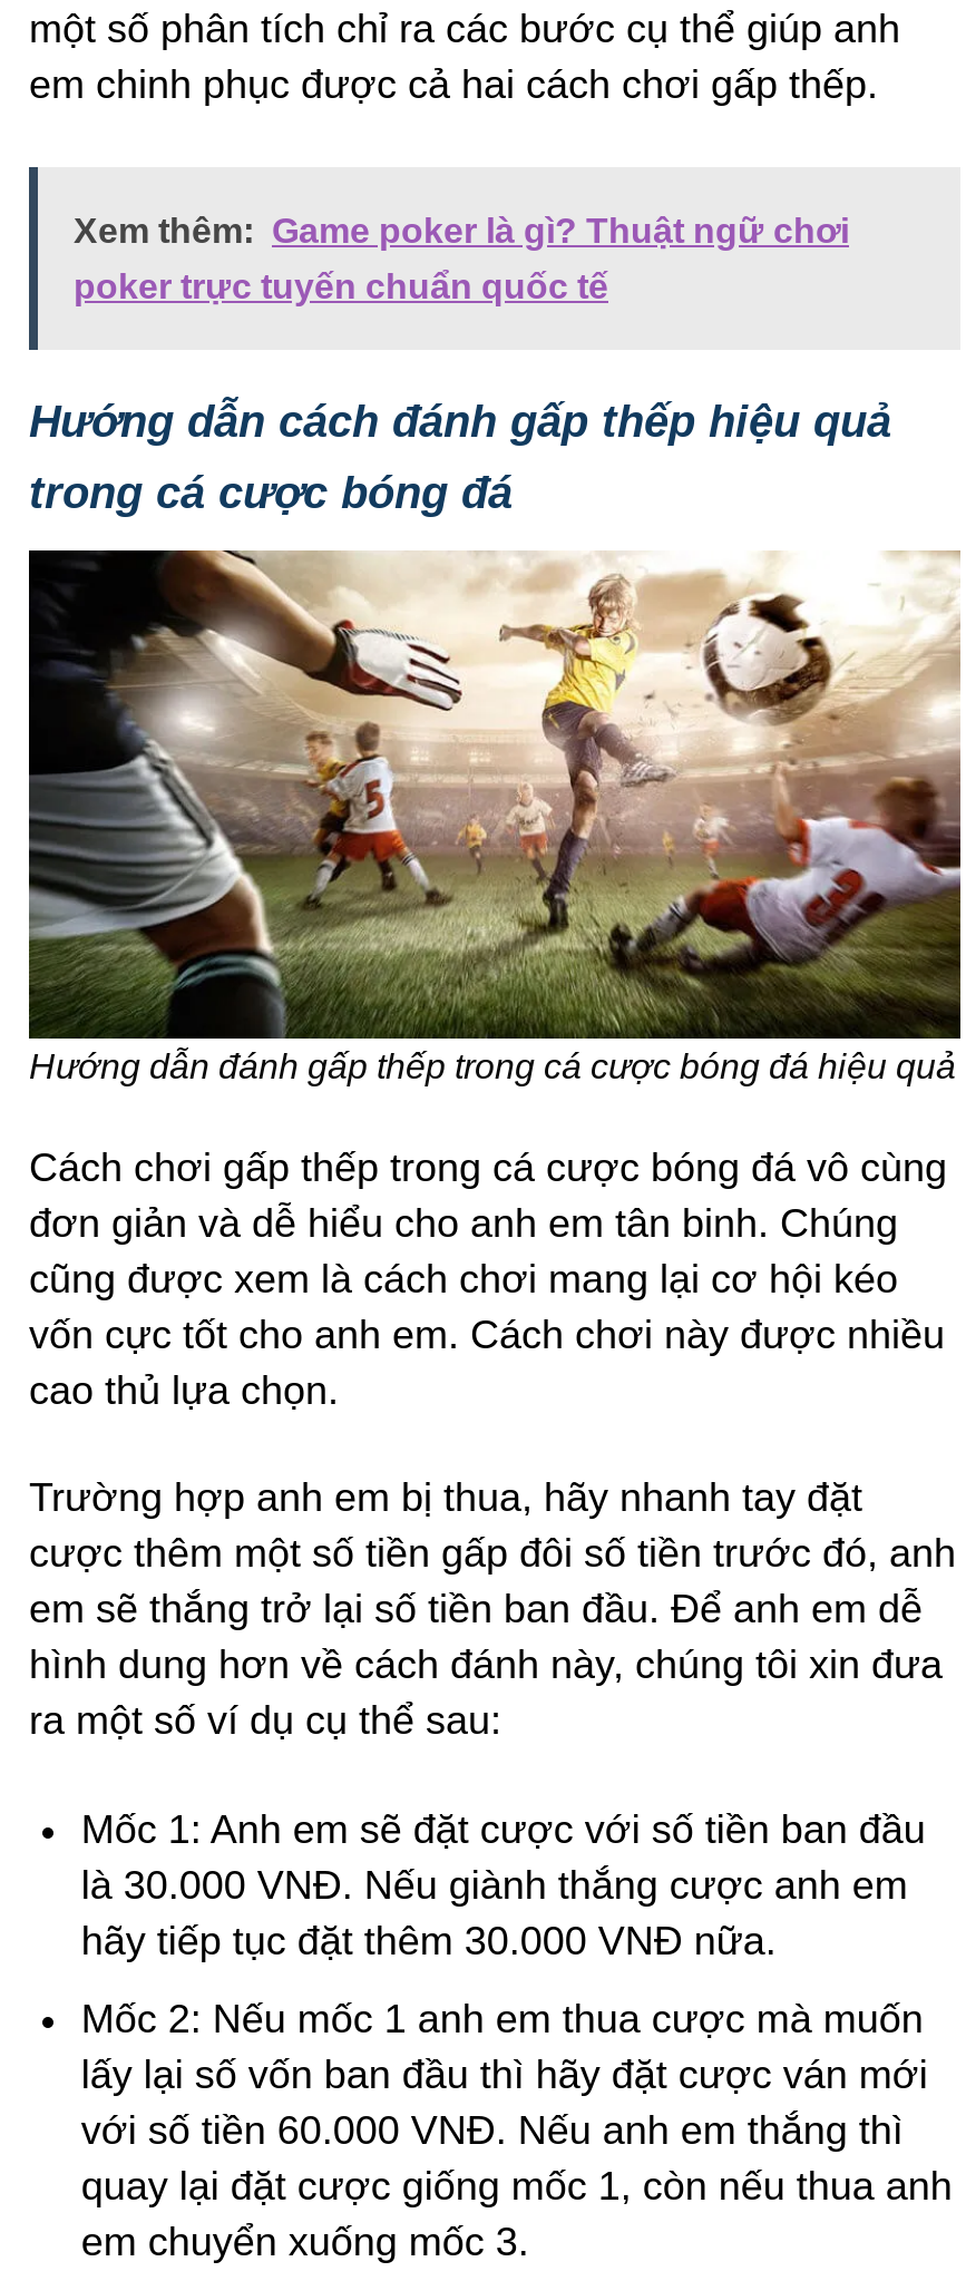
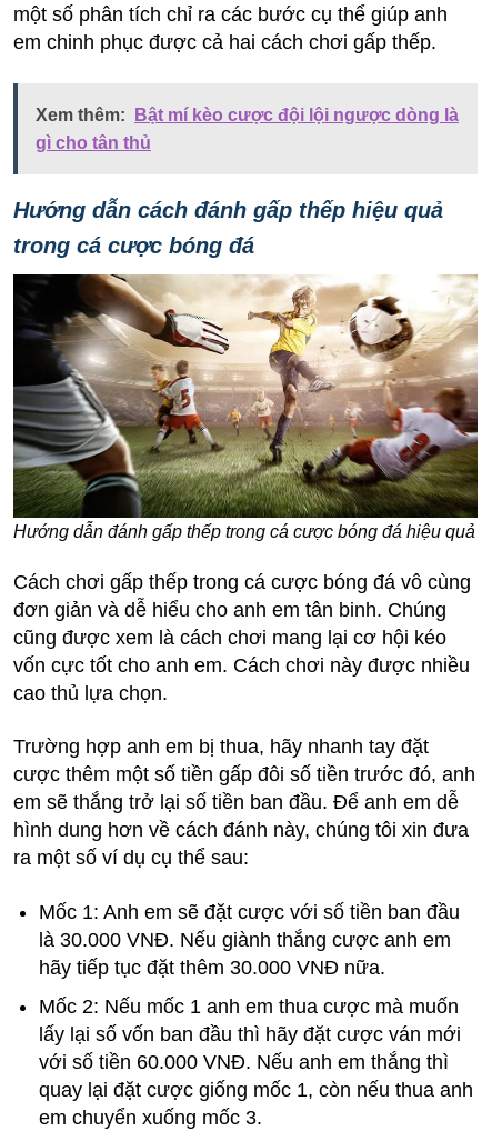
[74,211,849,249] Xem thêm: Game poker là gì? Thuật ngữ chơi -> [36,105,459,124] Xem thêm: Bật mí kèo cược đội lội ngược dòng là
[74,267,608,304] poker trực tuyến chuẩn quốc tế -> [36,133,151,152] gì cho tân thủ

